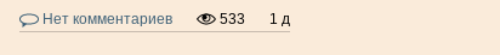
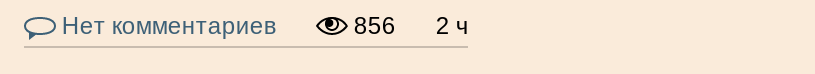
[216,11,290,27] 533 | 1 д -> [348,12,468,40] 856 | 2 ч

